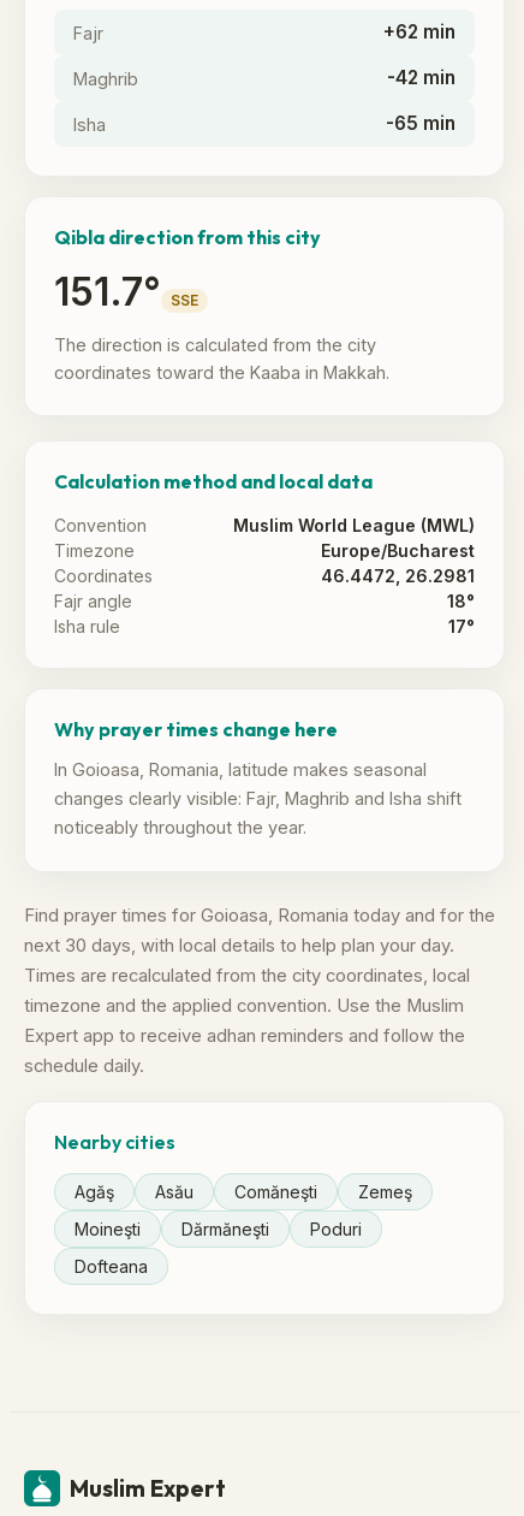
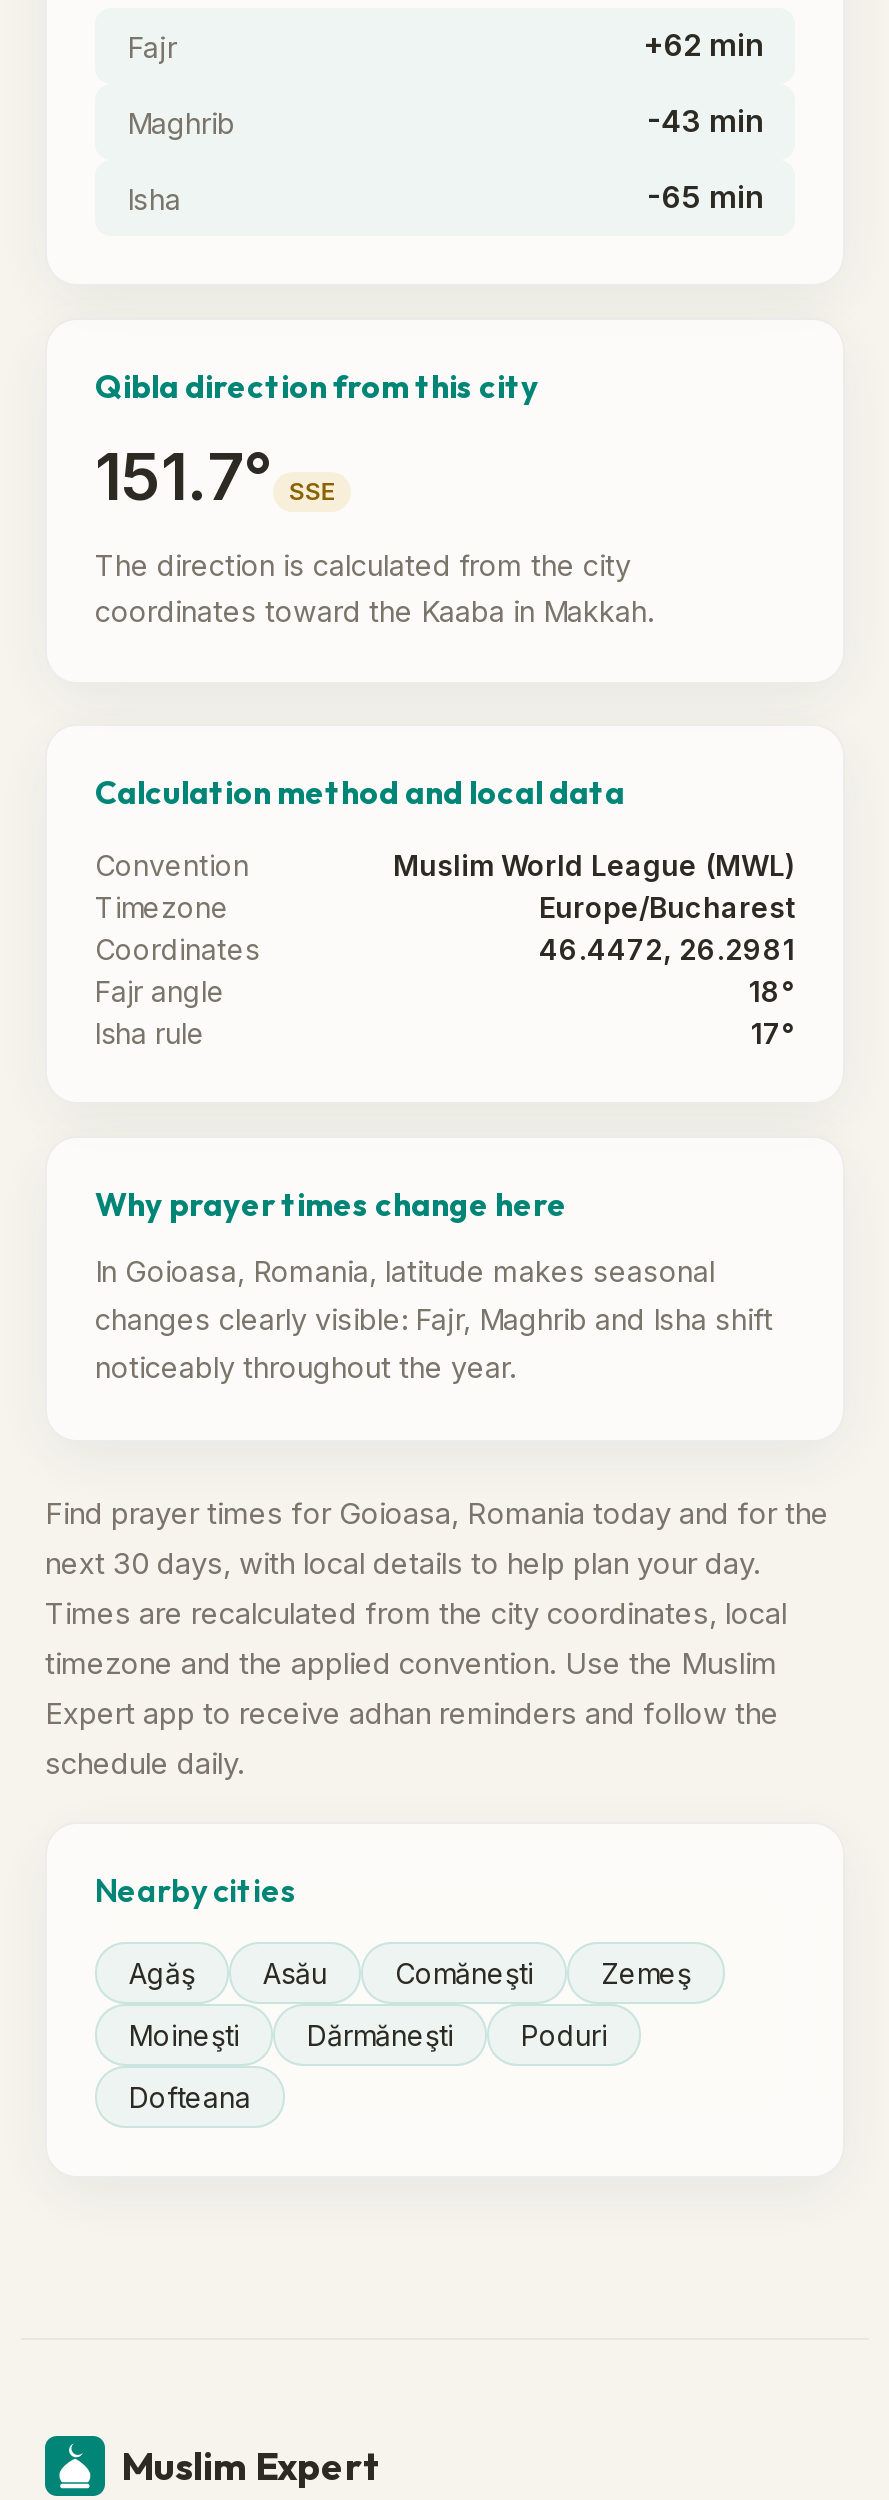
[387,66,455,89] -42 min -> [647,102,763,140] -43 min

